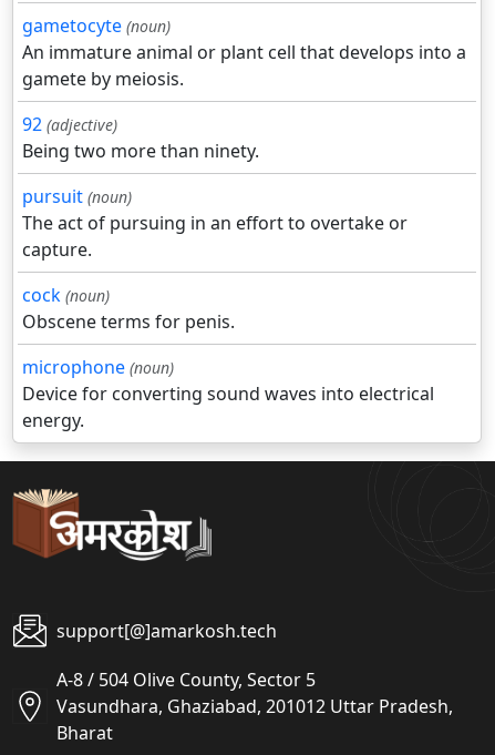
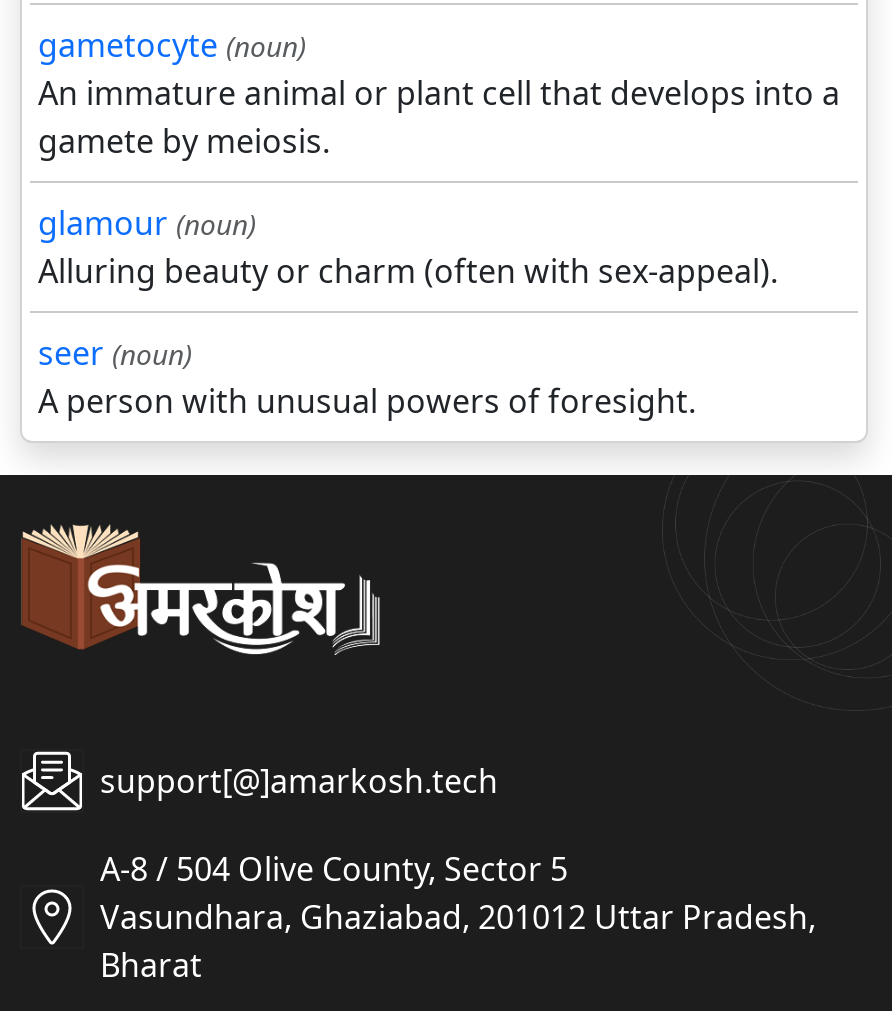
[22,112,434,433] 92 (adjective) | Being two more than ninety. | pursuit (noun) | The act of pursuing in an effort to overtake or | capture. | cock (noun) | Obscene terms for penis. | microphone (noun) | Device for converting sound waves into electrical | energy. -> [38,201,778,423] glamour (noun) | Alluring beauty or charm (often with sex-appeal). | seer (noun) | A person with unusual powers of foresight.

